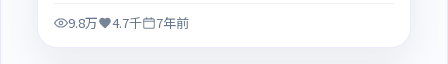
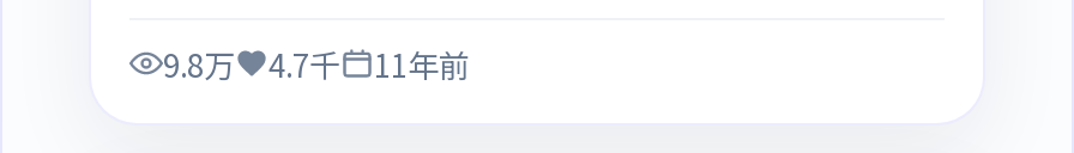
[68,13,189,32] 9.8万 4.7千 7年前 -> [163,40,470,86] 9.8万 4.7千 11年前

